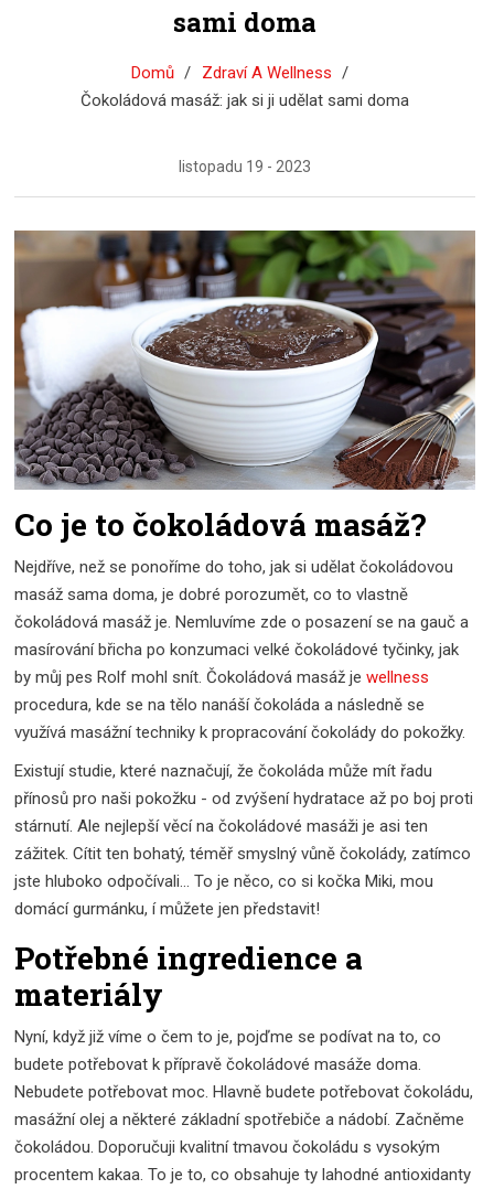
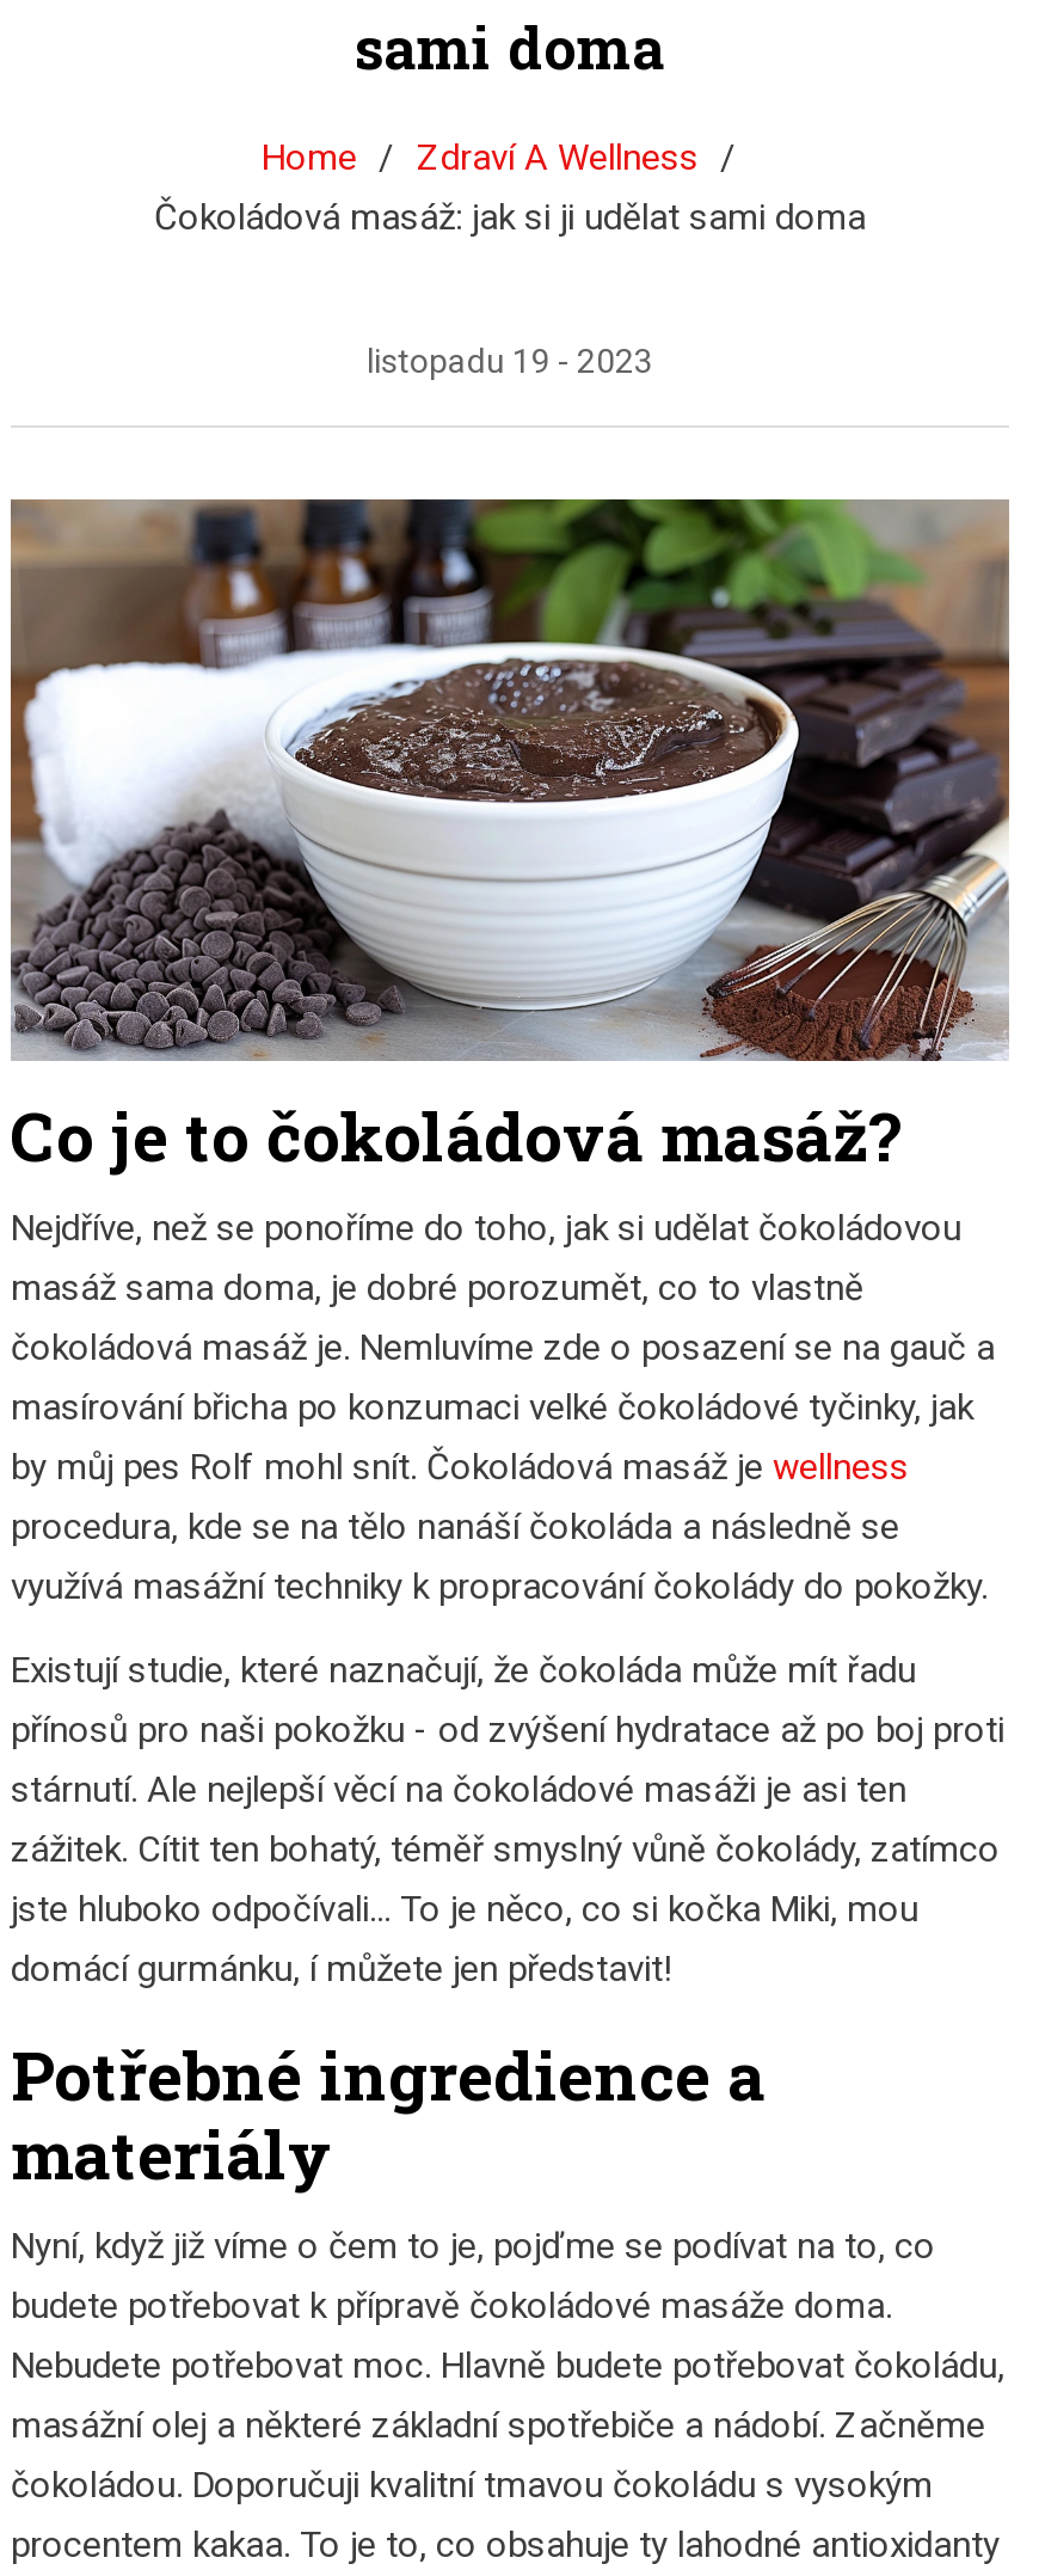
[131,63,174,83] Domů -> [262,136,357,179] Home

